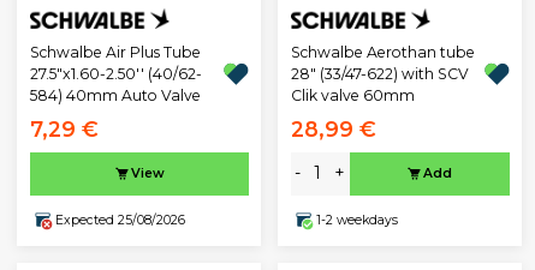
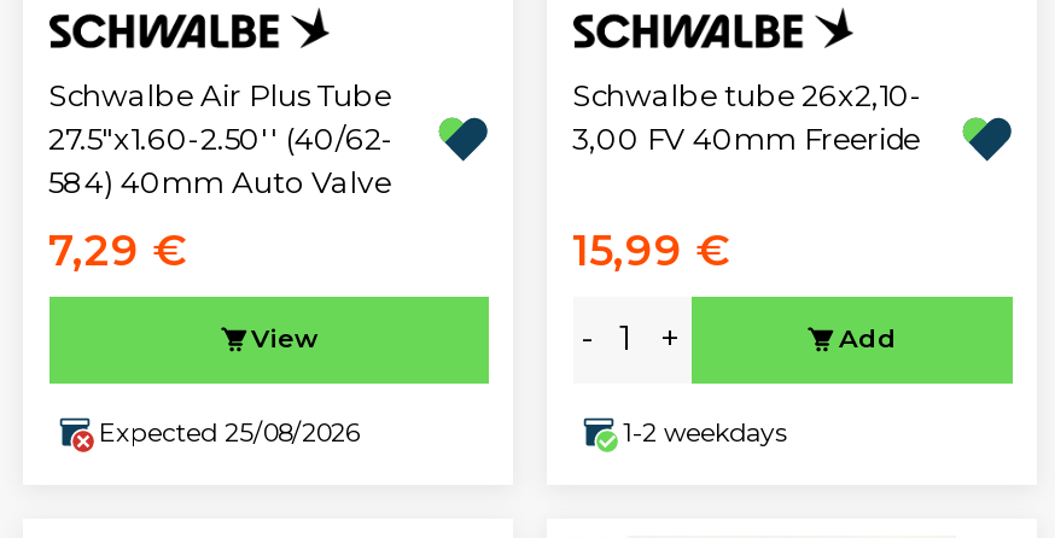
[290,43,474,104] Schwalbe Aerothan tube | 28" (33/47-622) with SCV | Clik valve 60mm -> [572,77,922,156] Schwalbe tube 26x2,10- | 3,00 FV 40mm Freeride
[290,117,376,142] 28,99 € -> [572,225,729,276] 15,99 €

